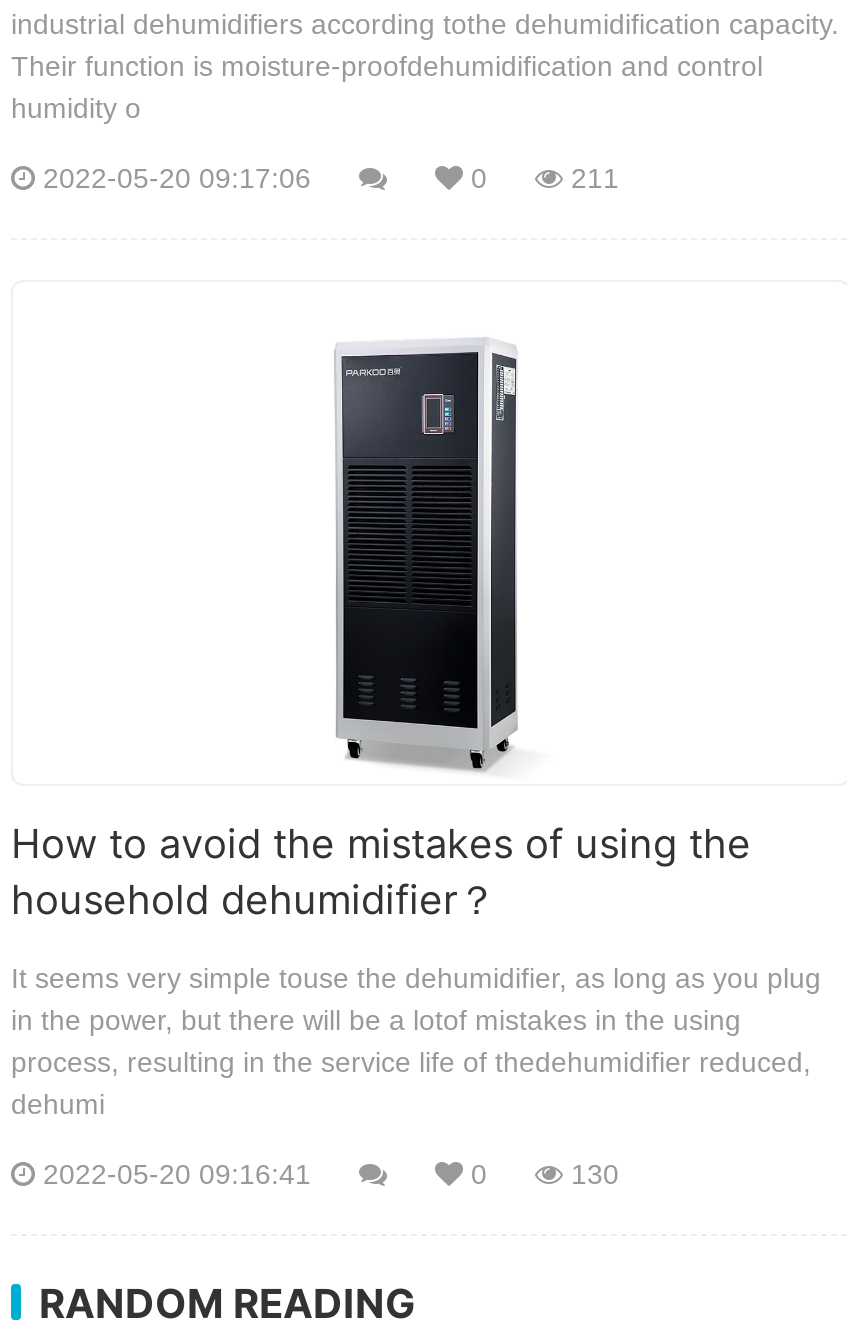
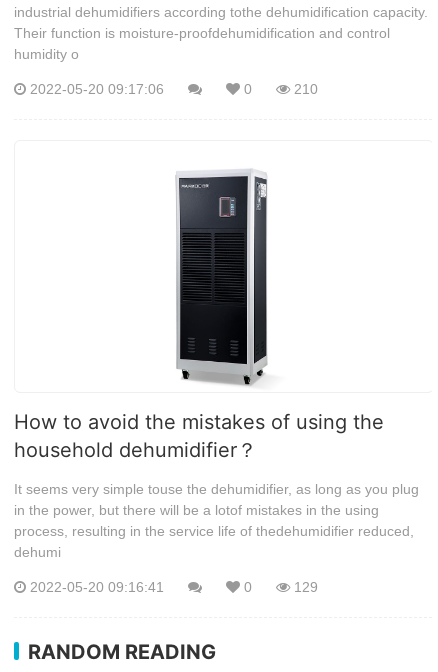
[563,162,619,194] 211 -> [290,81,318,97] 210
[563,1157,619,1189] 130 -> [290,579,318,595] 129

